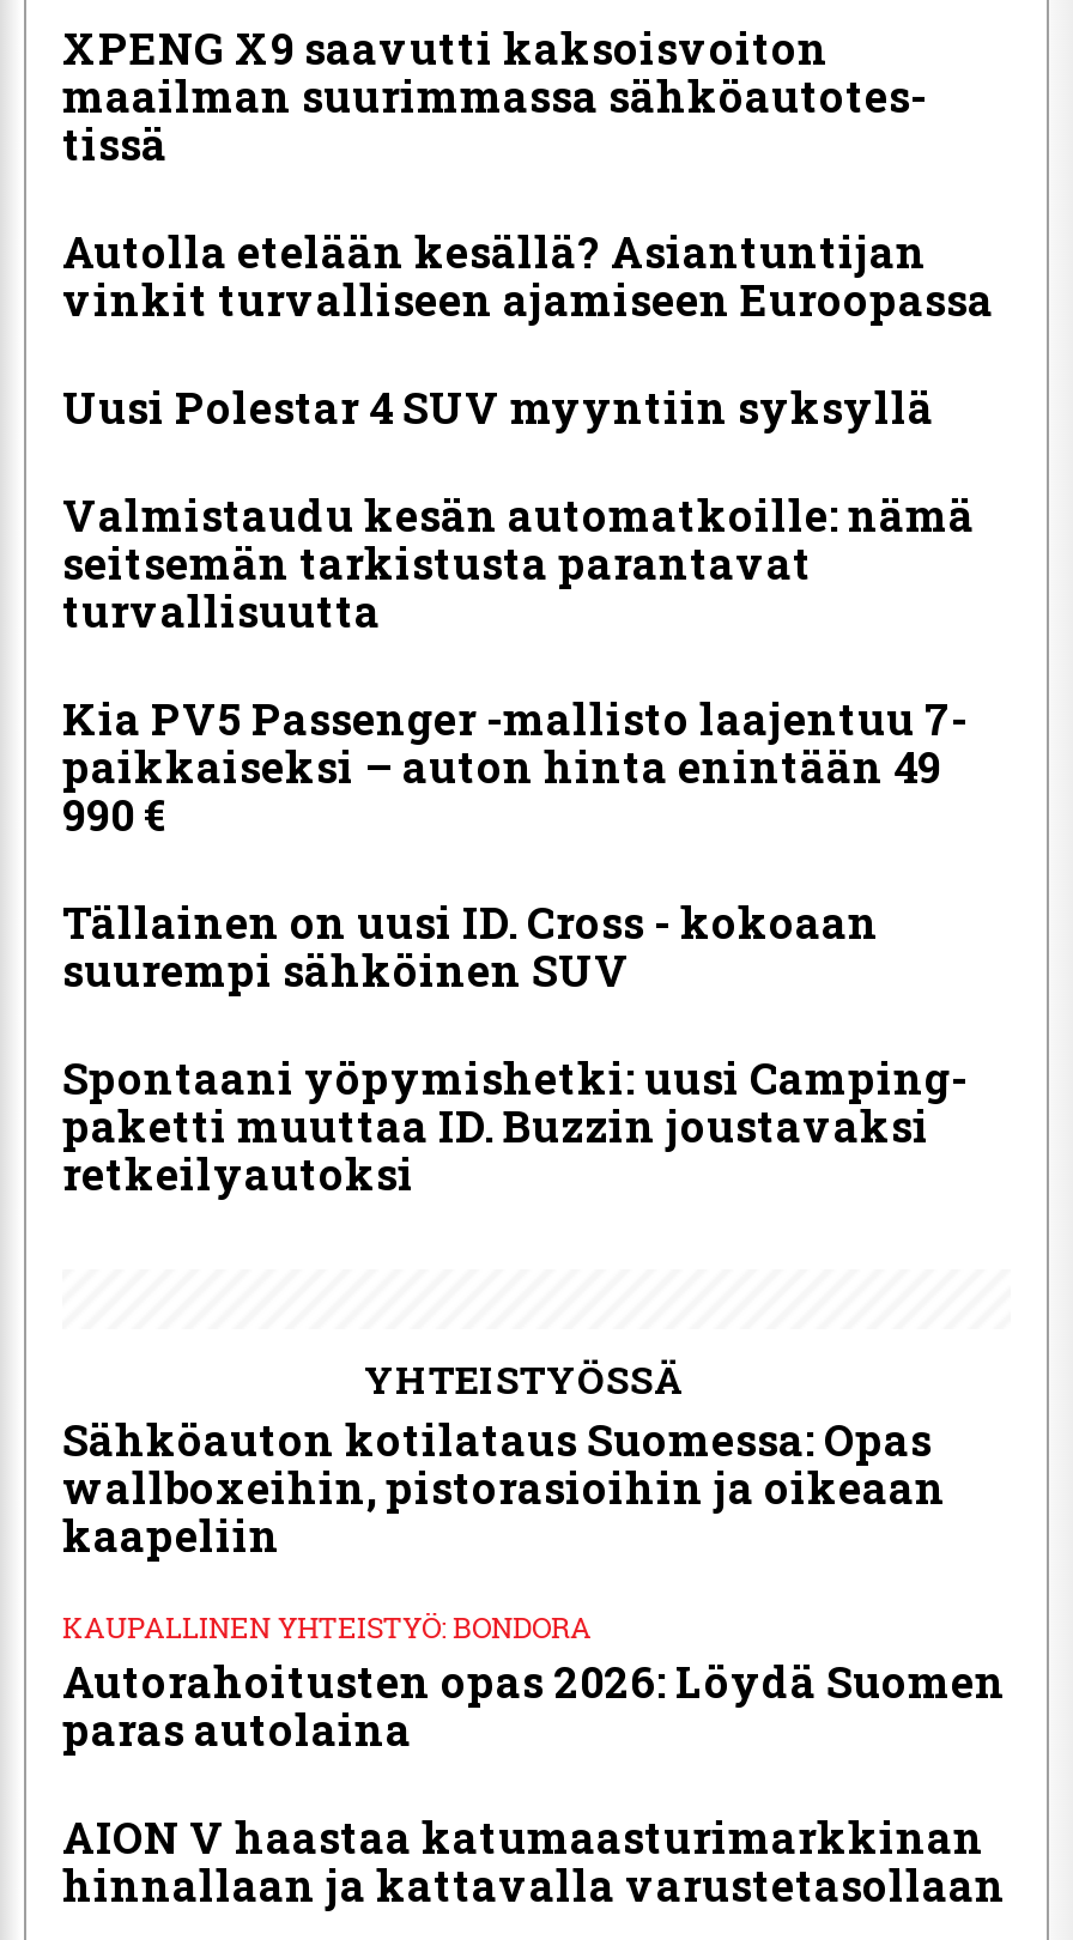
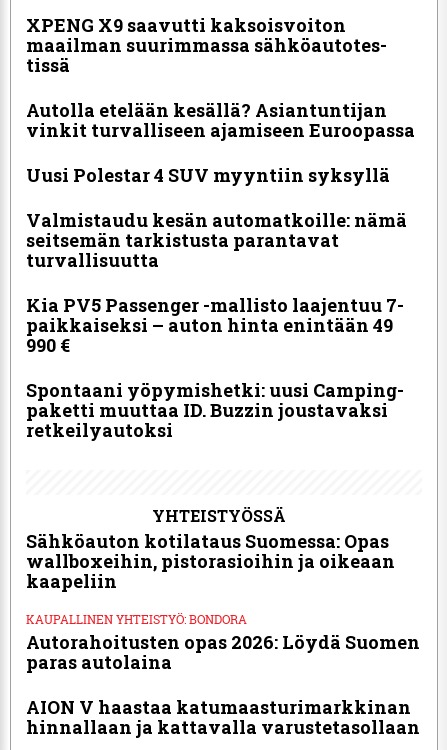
[62,893,879,999] Tällainen on uusi ID. Cross - kokoaan | suurempi sähköinen SUV -> none

